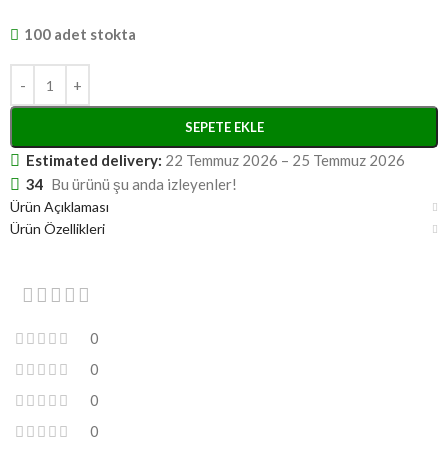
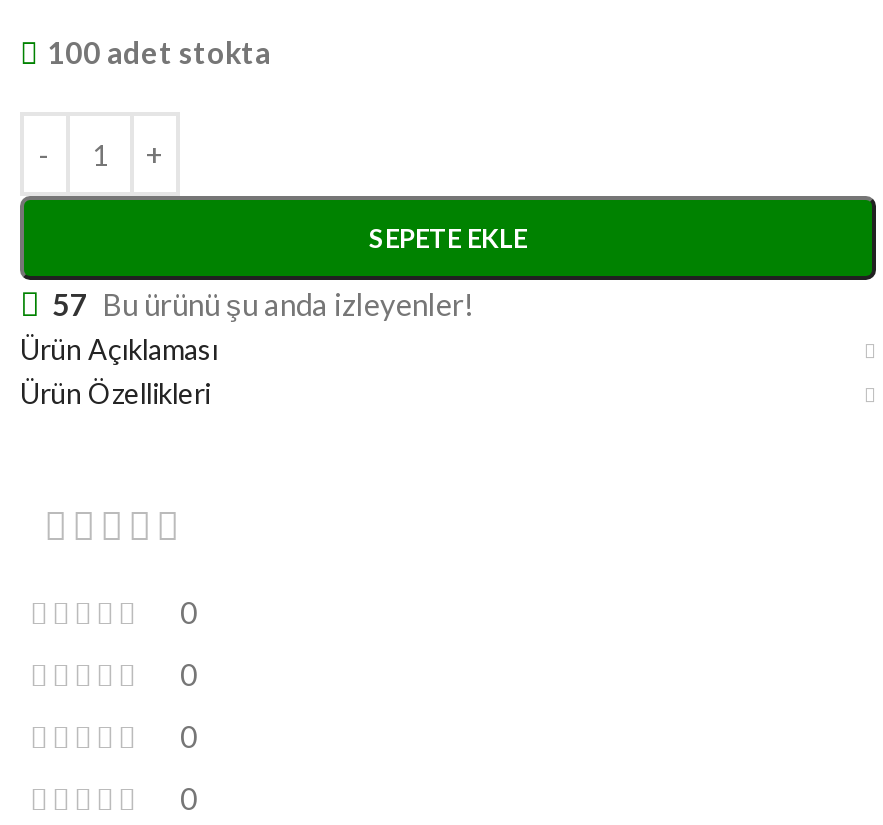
[26,151,405,193] Estimated delivery: 22 Temmuz 2026 – 25 Temmuz 2026 | 34 Bu ürünü şu anda izleyenler! -> [52,286,474,322] 57 Bu ürünü şu anda izleyenler!

